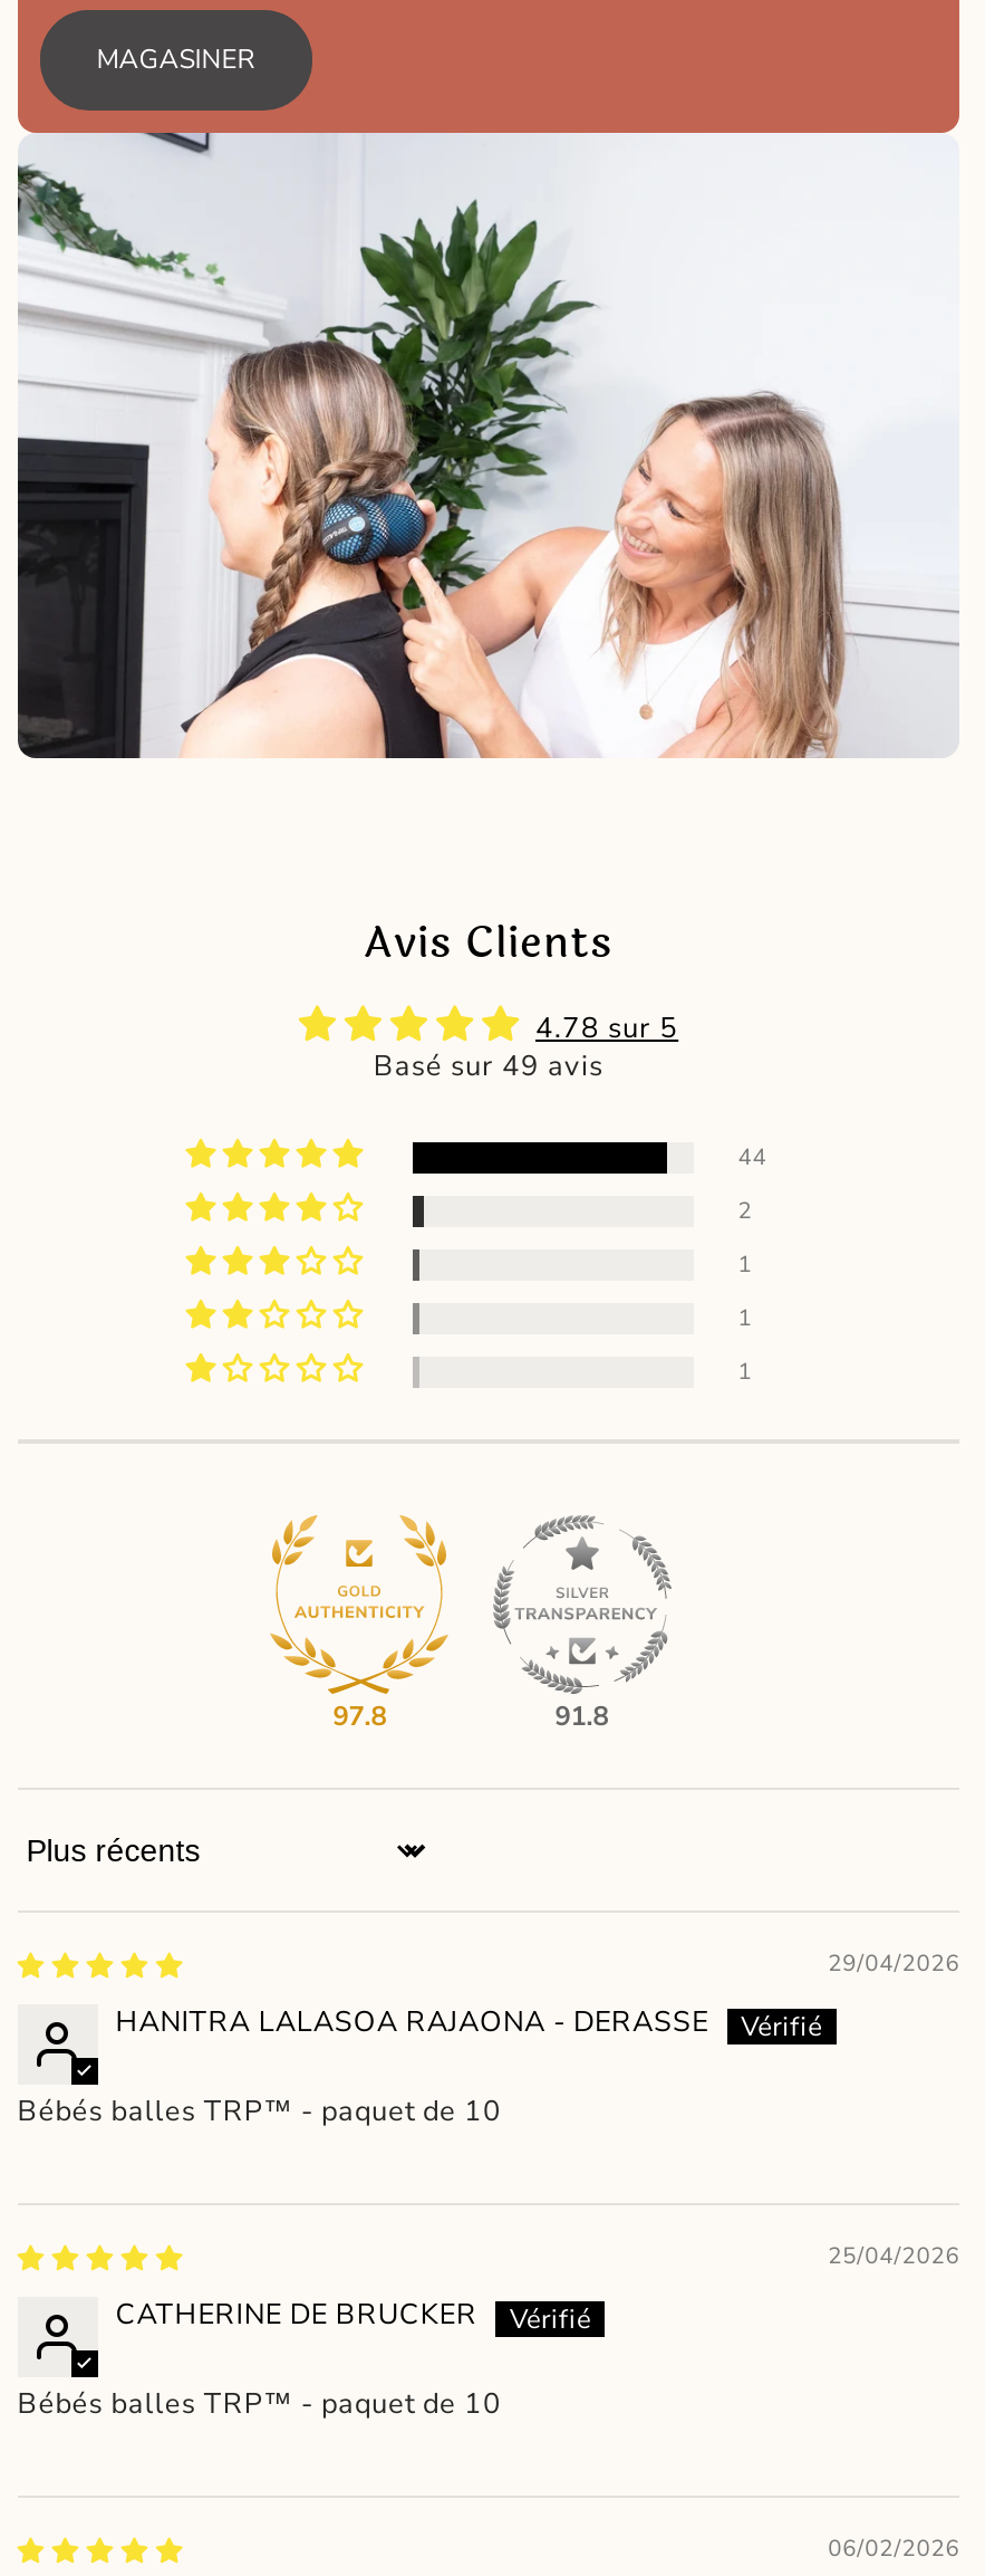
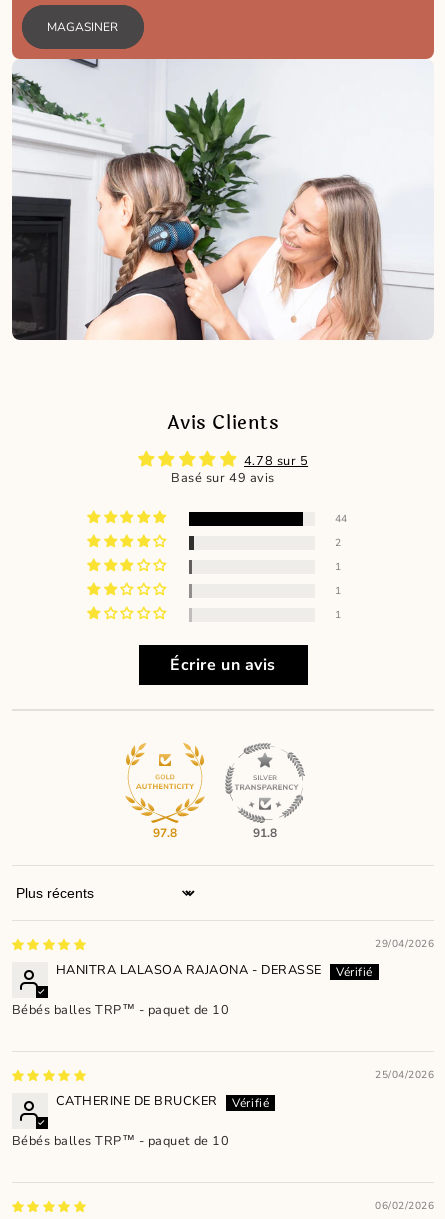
none -> [170,654,276,676] Écrire un avis

